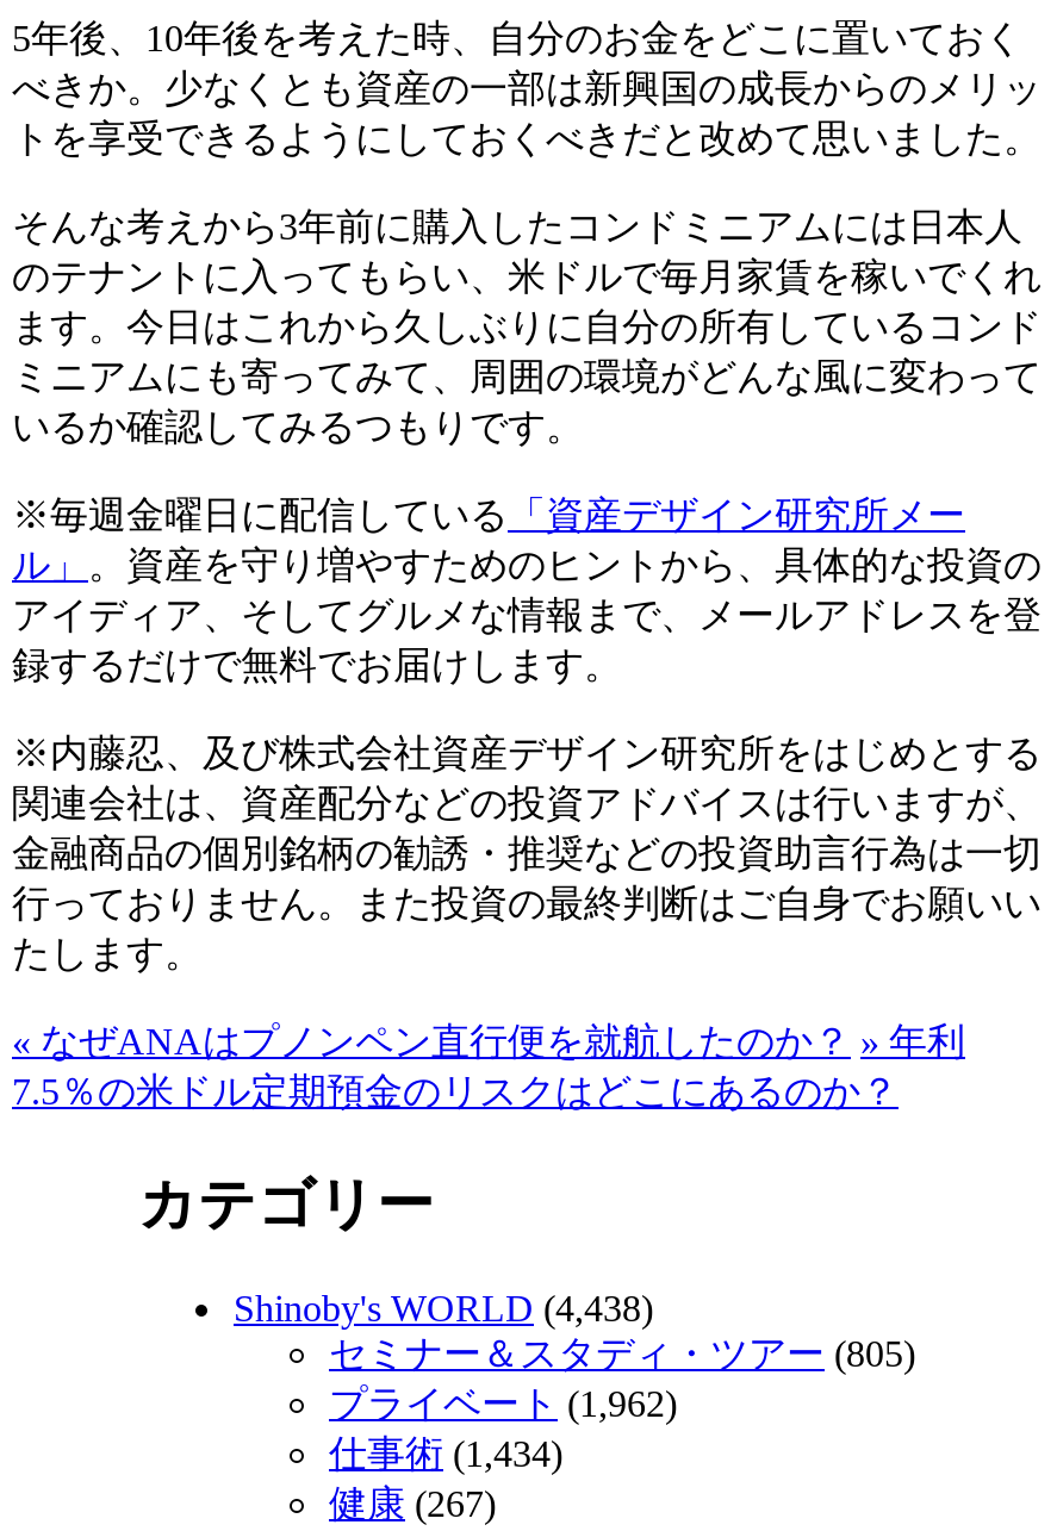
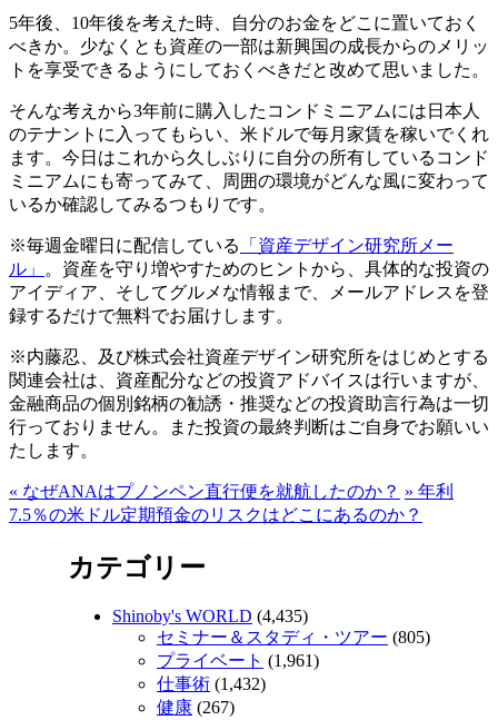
[234,1289,653,1329] Shinoby's WORLD (4,438) -> [112,607,308,626] Shinoby's WORLD (4,435)
[329,1384,677,1425] プライベート(1,962) -> [157,651,319,670] プライベート(1,961)
[329,1434,562,1475] 仕事術(1,434) -> [157,675,266,694] 仕事術(1,432)

